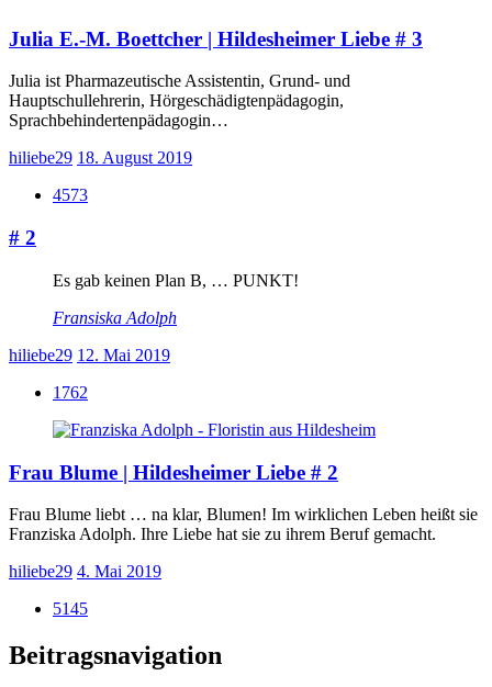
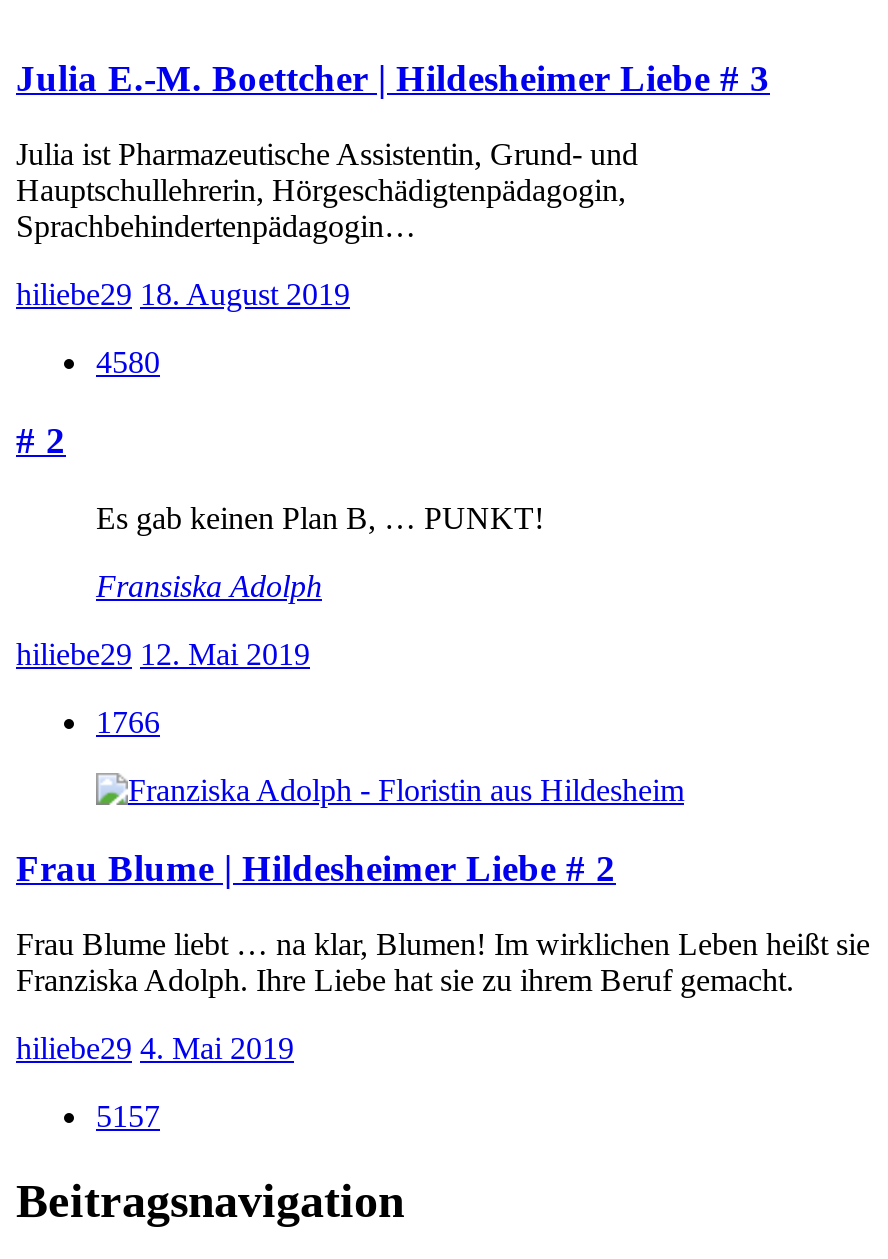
[53,186,88,205] 4573 -> [96,346,160,380] 4580
[53,383,88,402] 1762 -> [96,705,160,739] 1766
[53,600,88,618] 5145 -> [96,1100,160,1134] 5157

